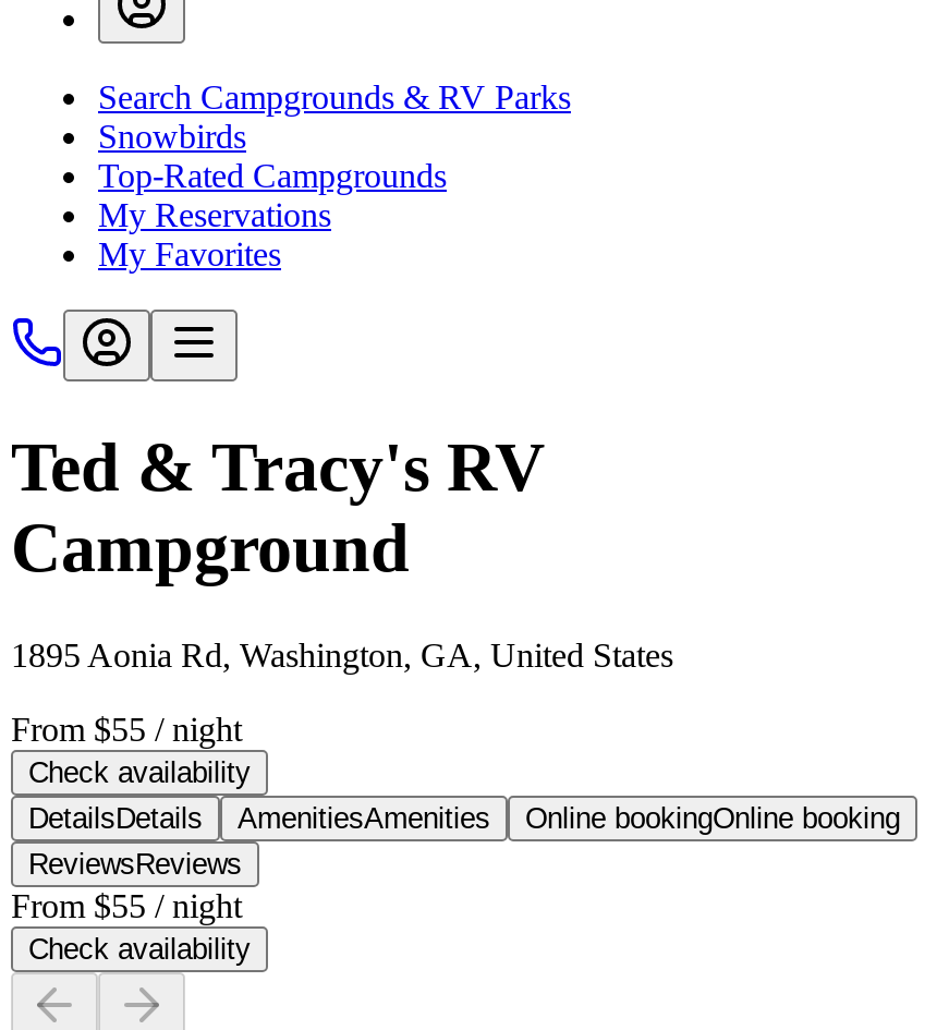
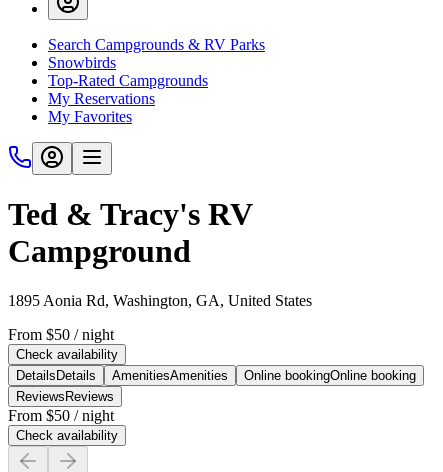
[11,710,242,747] From $55 / night -> [8,326,114,343] From $50 / night
[11,887,242,924] From$55/ night -> [8,407,114,424] From$50/ night

